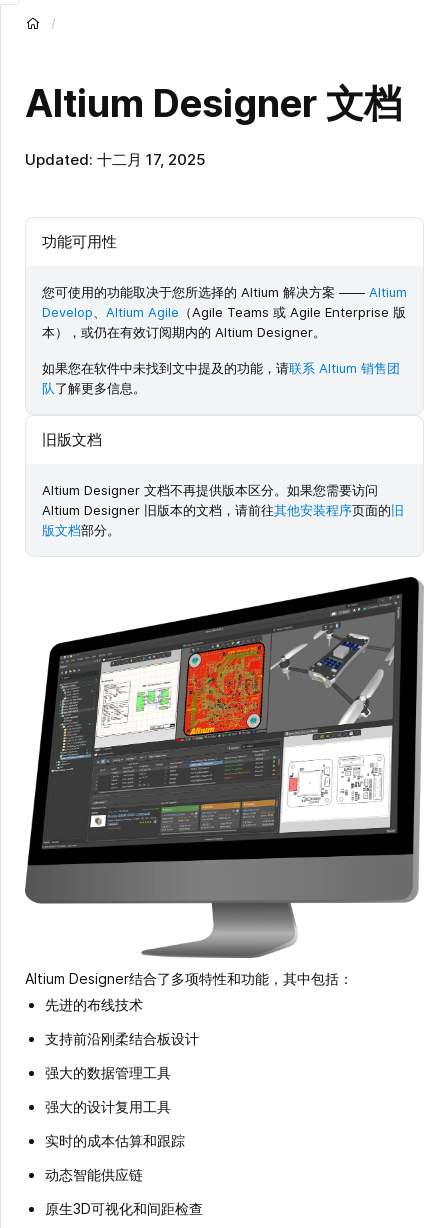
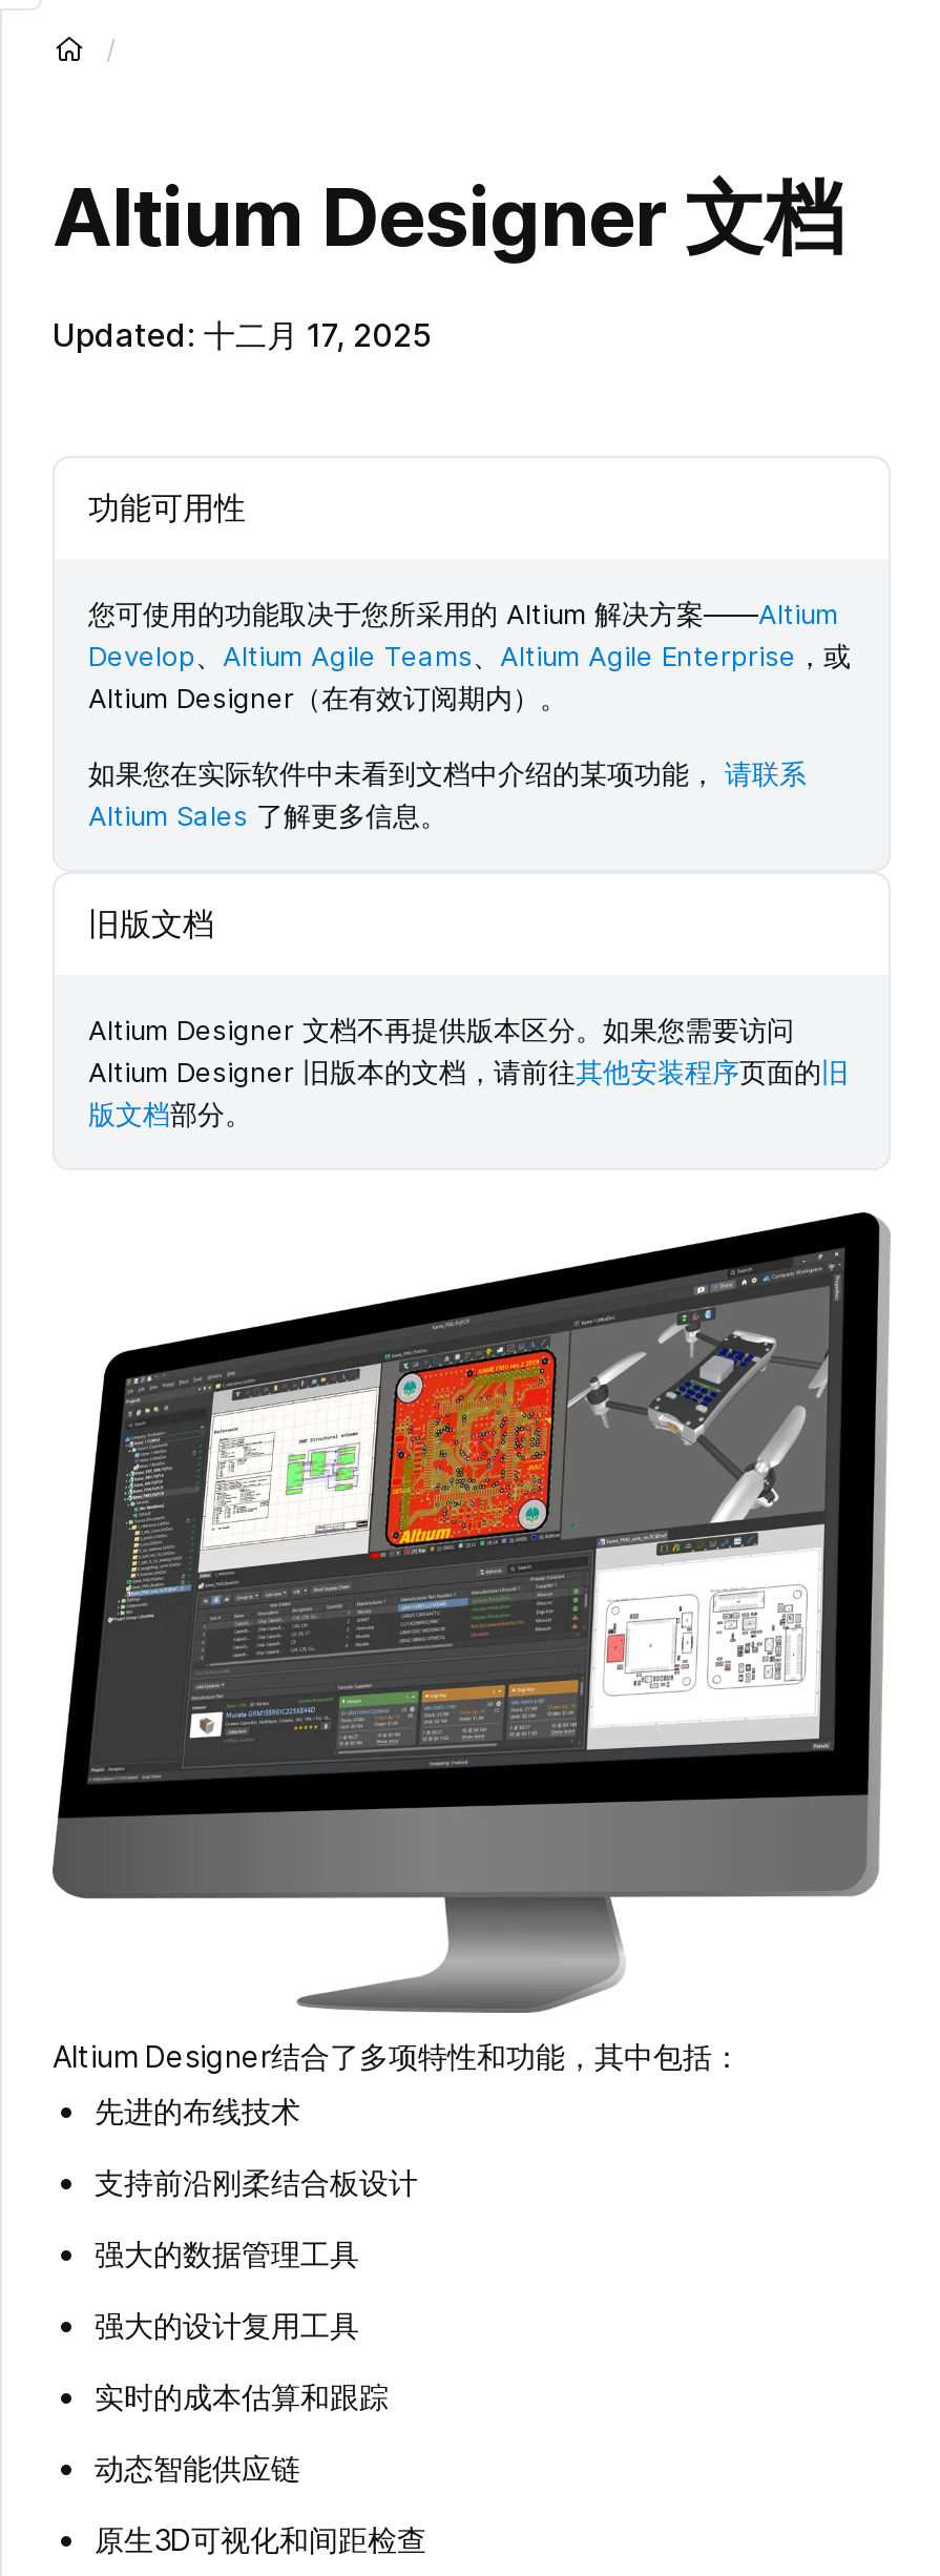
[42,284,407,340] 您可使用的功能取决于您所选择的 Altium 解决方案 ——Altium | Develop、Altium Agile（Agile Teams 或 Agile Enterprise 版 | 本），或仍在有效订阅期内的 Altium Designer。 -> [88,598,851,715] 您可使用的功能取决于您所采用的 Altium 解决方案——Altium | Develop、Altium Agile Teams、Altium Agile Enterprise，或 | Altium Designer（在有效订阅期内）。
[42,360,400,396] 如果您在软件中未找到文中提及的功能，请联系 Altium 销售团 | 队了解更多信息。 -> [88,757,807,833] 如果您在实际软件中未看到文档中介绍的某项功能，请联系 | Altium Sales了解更多信息。

